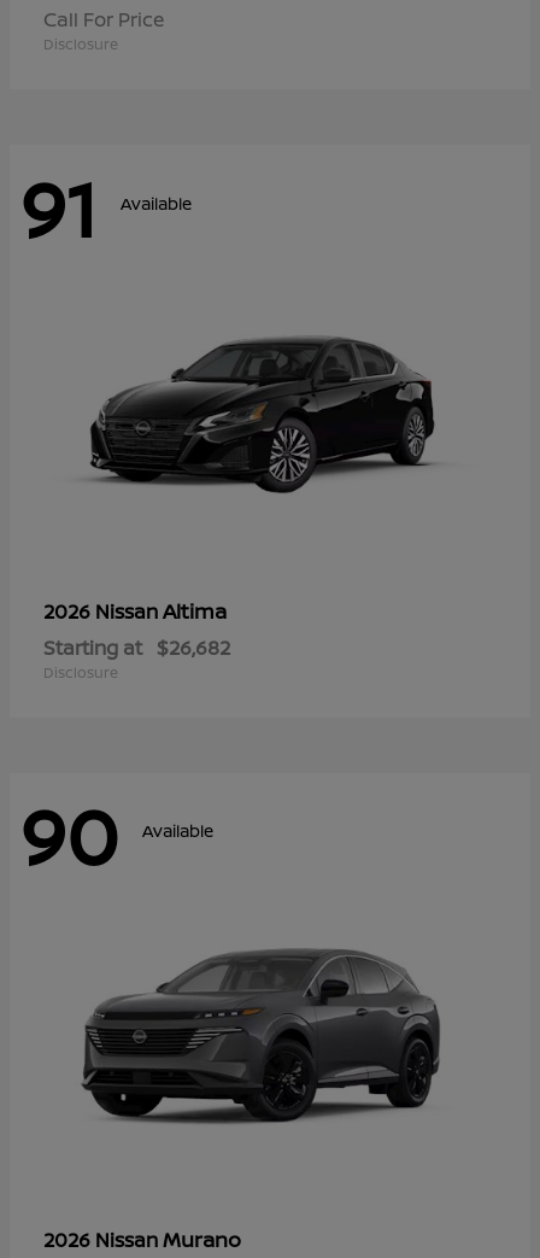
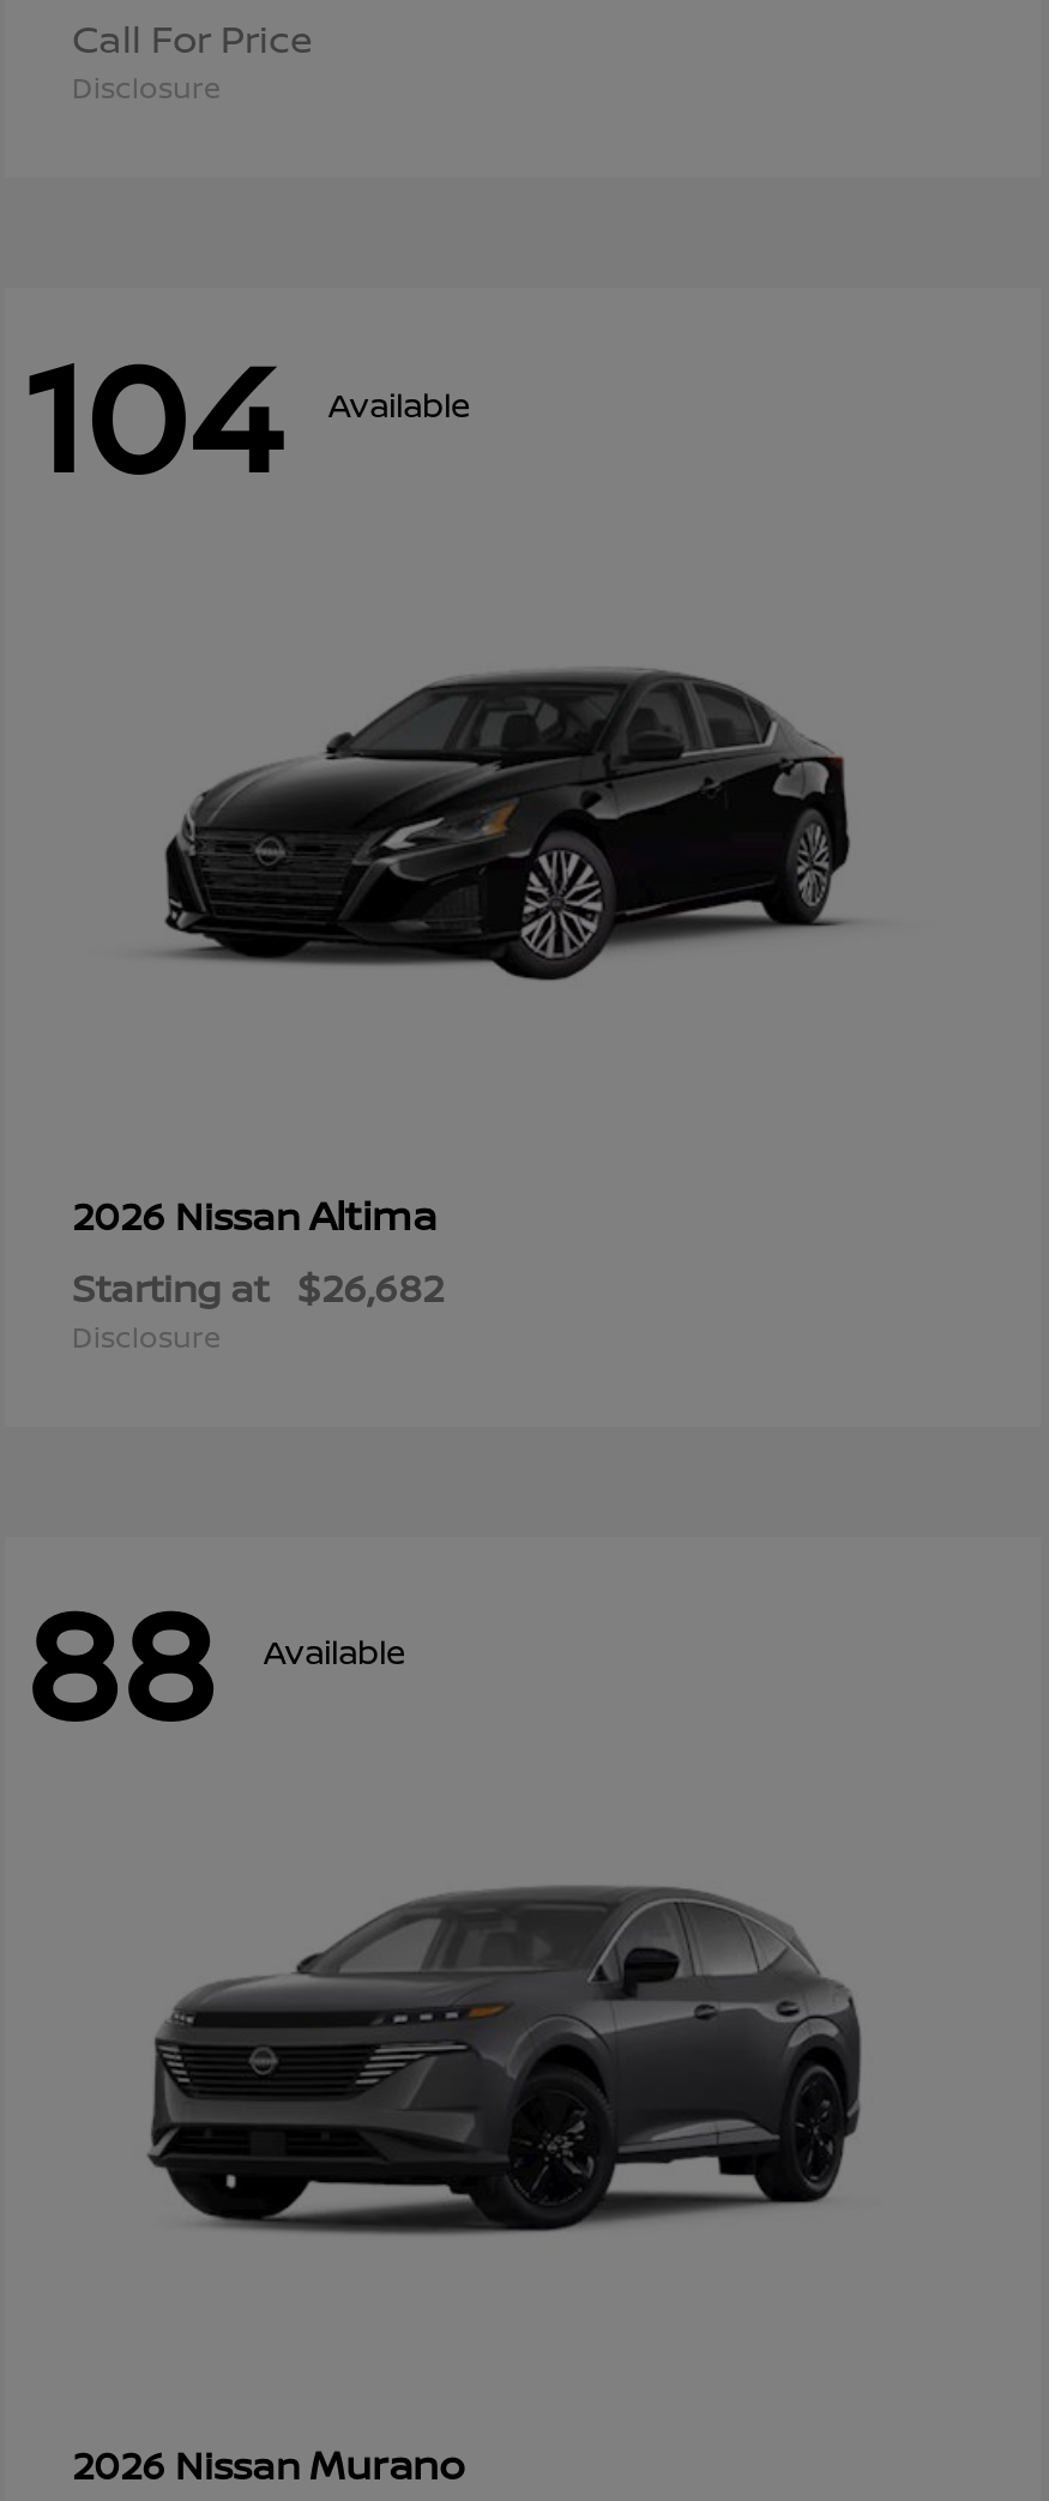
[19,155,192,260] 91 Available -> [24,308,470,517] 104 Available
[19,783,213,888] 90 Available -> [24,1557,405,1766] 88 Available

